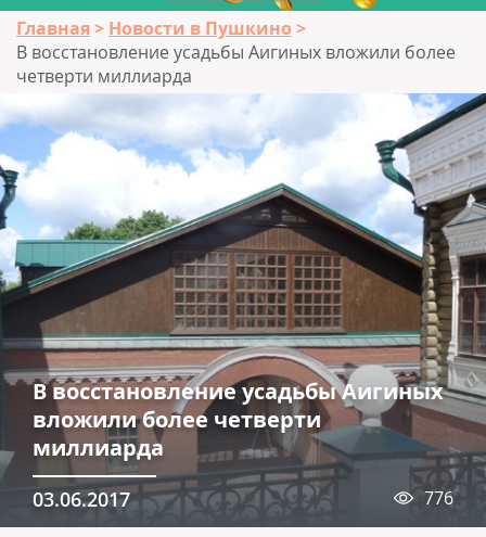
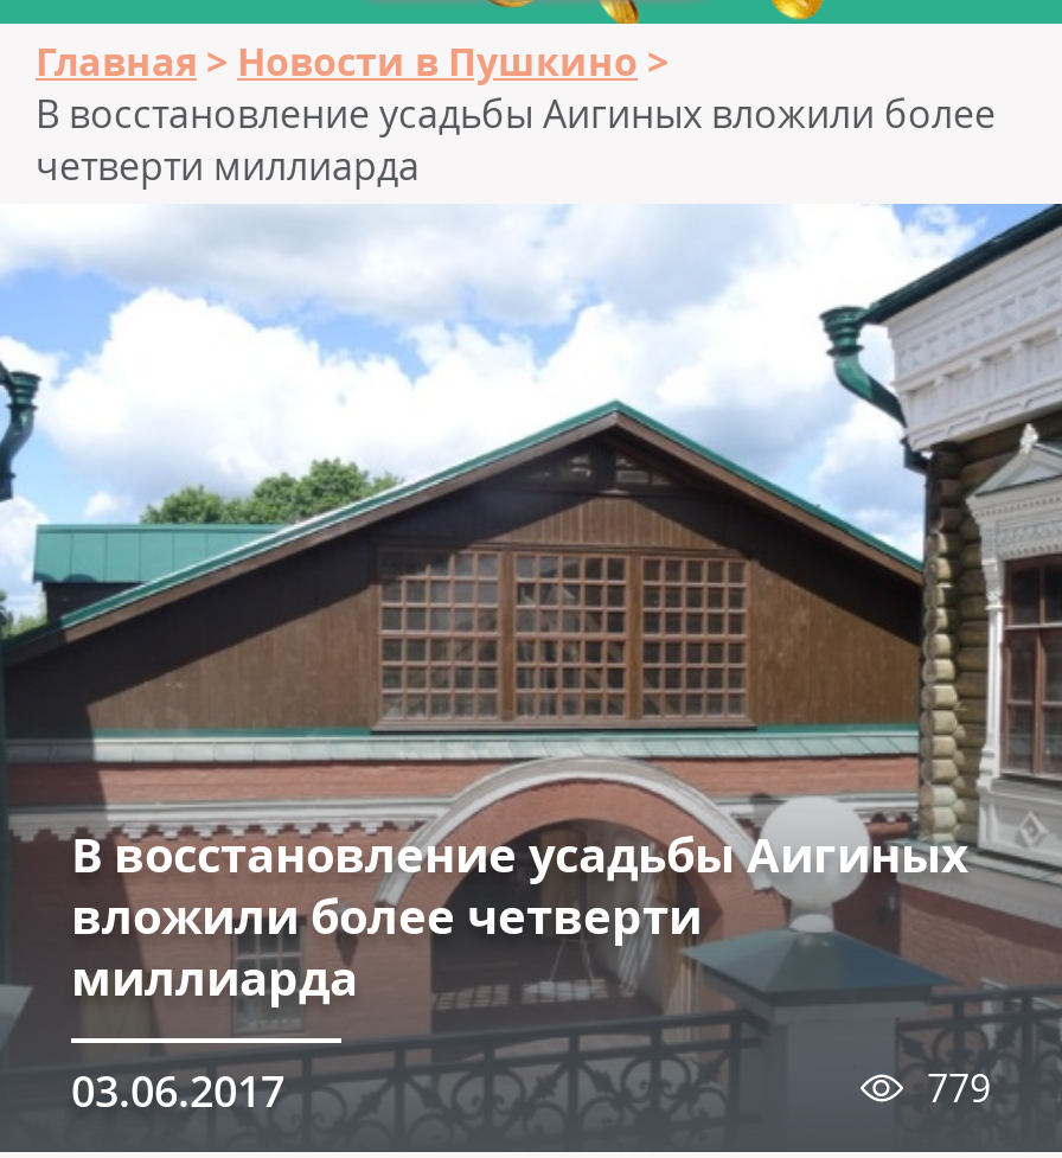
[424,486,453,510] 776 -> [927,1062,991,1114] 779

